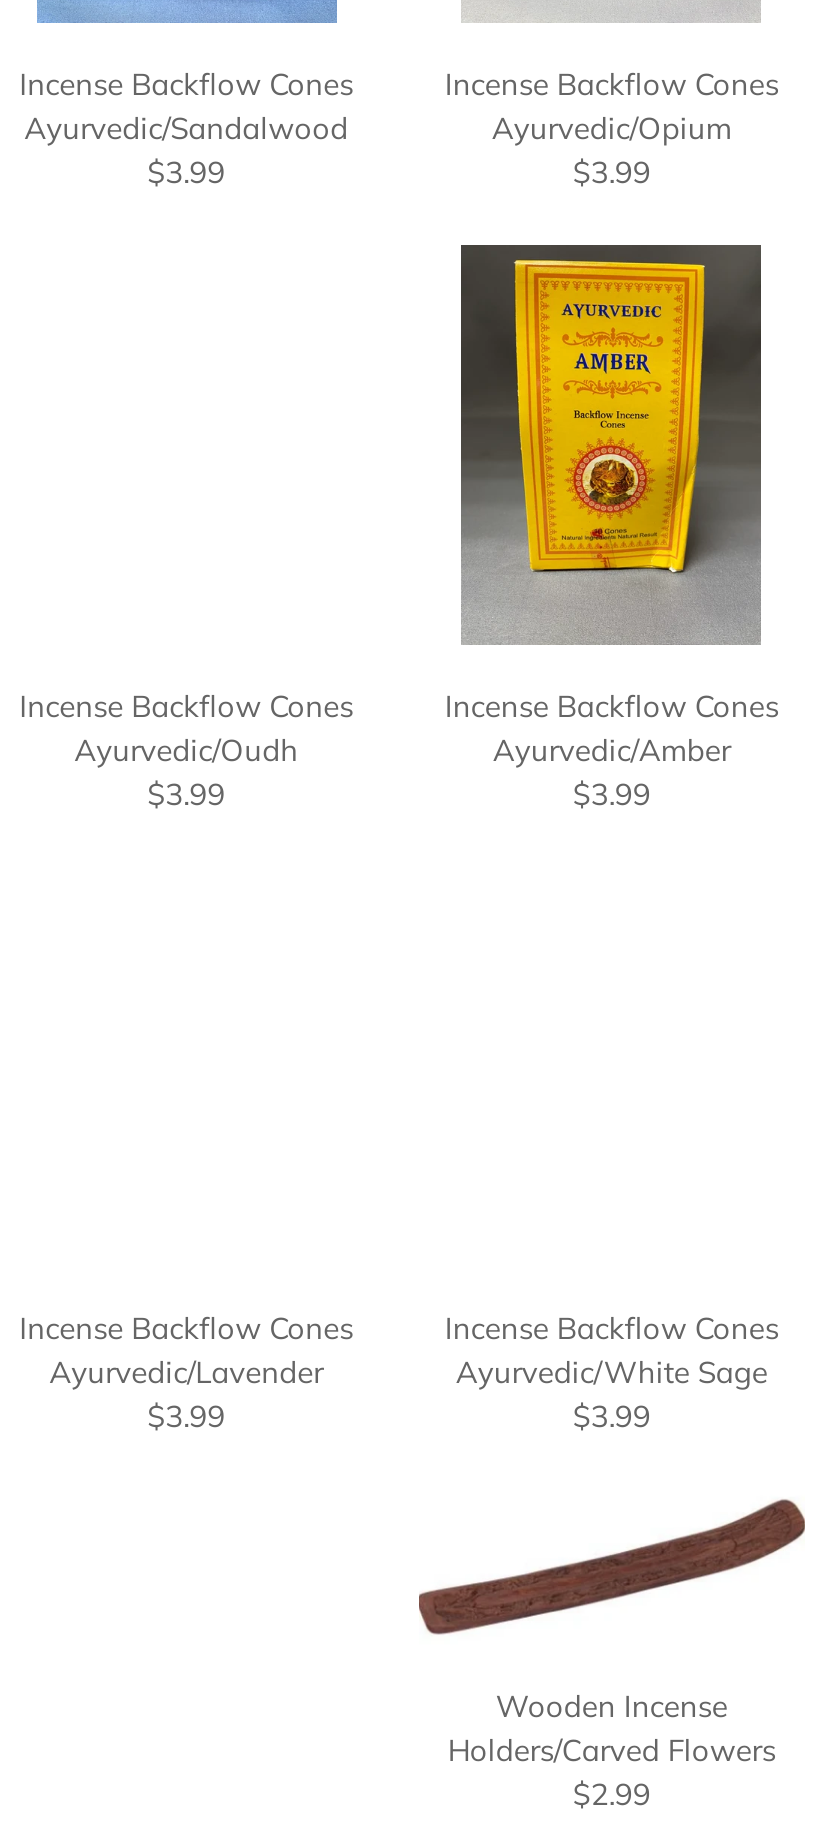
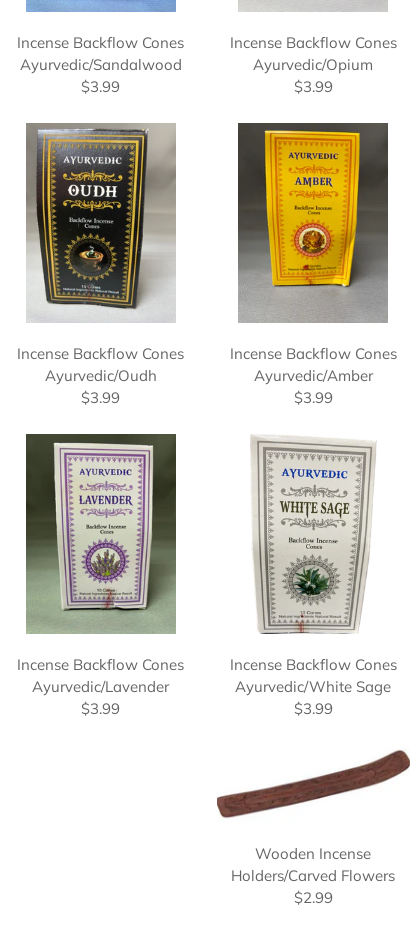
none -> [25,122,177,323] [image]
none -> [25,433,177,635] [image]
none -> [250,435,376,635] [image]

